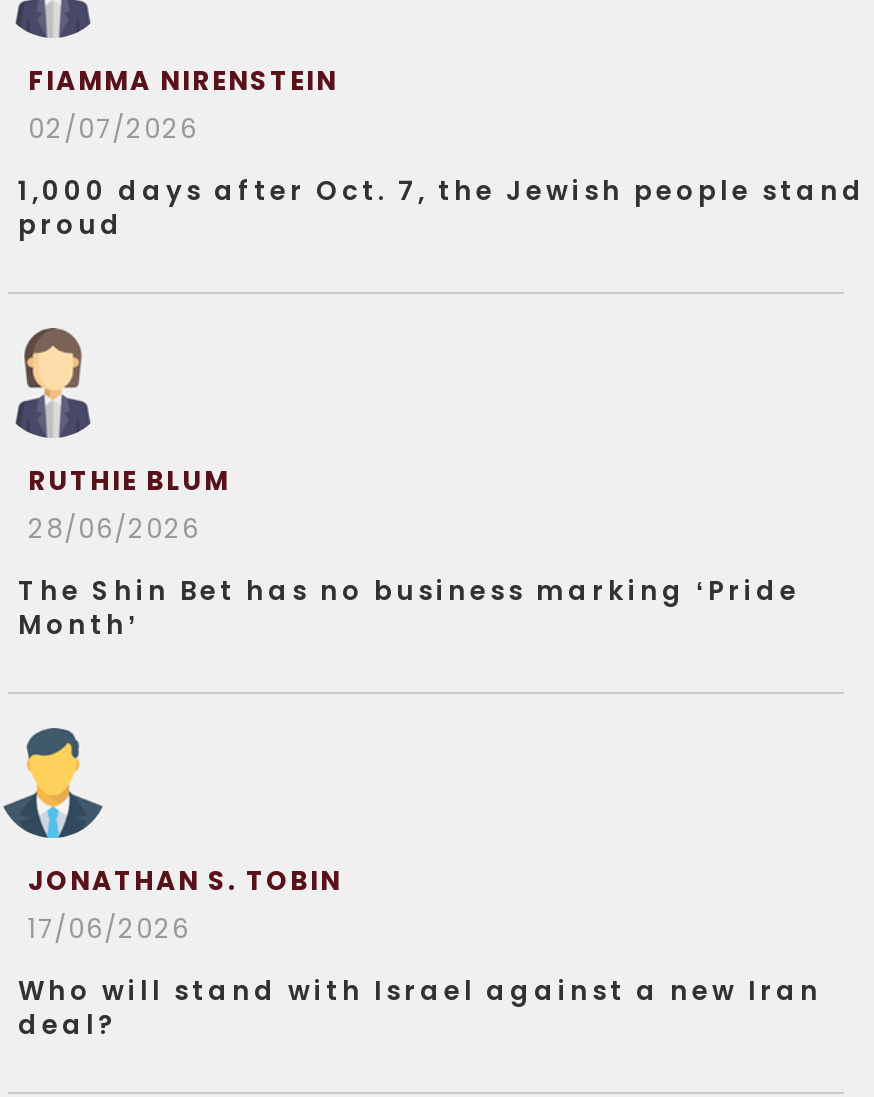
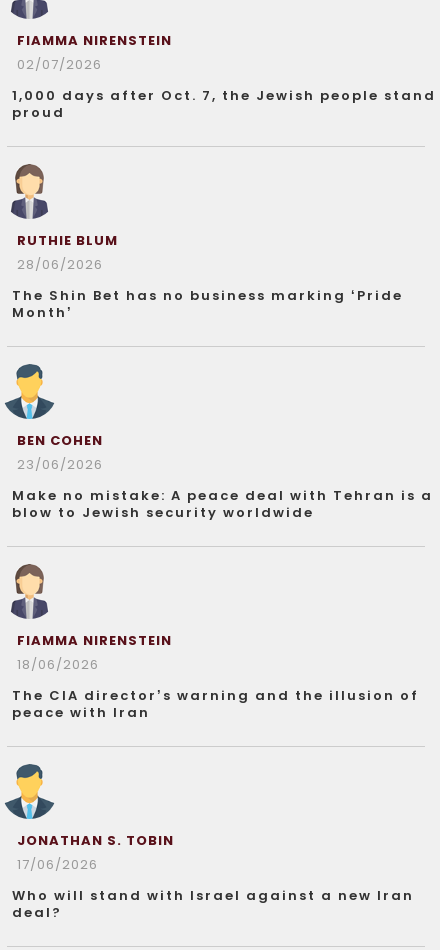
none -> [12,431,433,522] BEN COHEN | 23/06/2026 | Make no mistake: A peace deal with Tehran is a | blow to Jewish security worldwide
none -> [12,631,419,722] FIAMMA NIRENSTEIN | 18/06/2026 | The CIA director’s warning and the illusion of | peace with Iran

